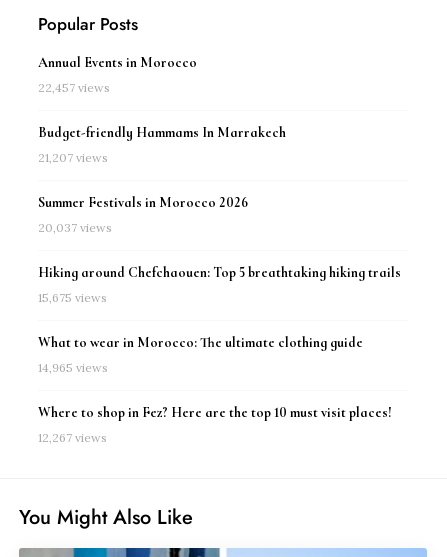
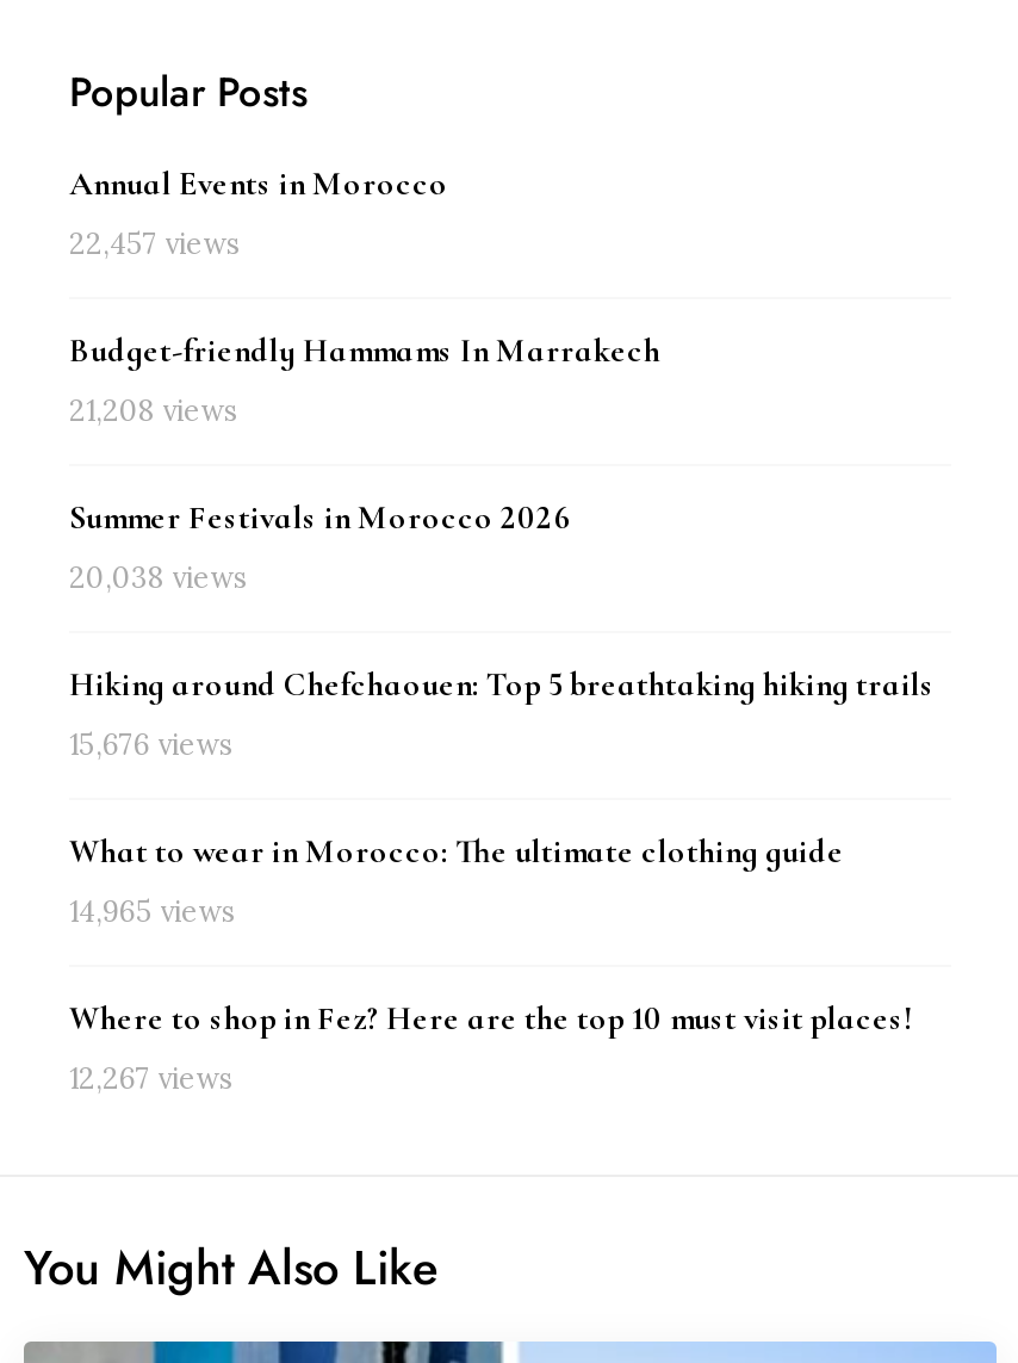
[38,150,108,165] 21,207 views -> [69,393,238,428] 21,208 views
[38,220,112,235] 20,037 views -> [69,560,248,595] 20,038 views
[38,290,107,305] 15,675 views -> [69,726,234,762] 15,676 views

